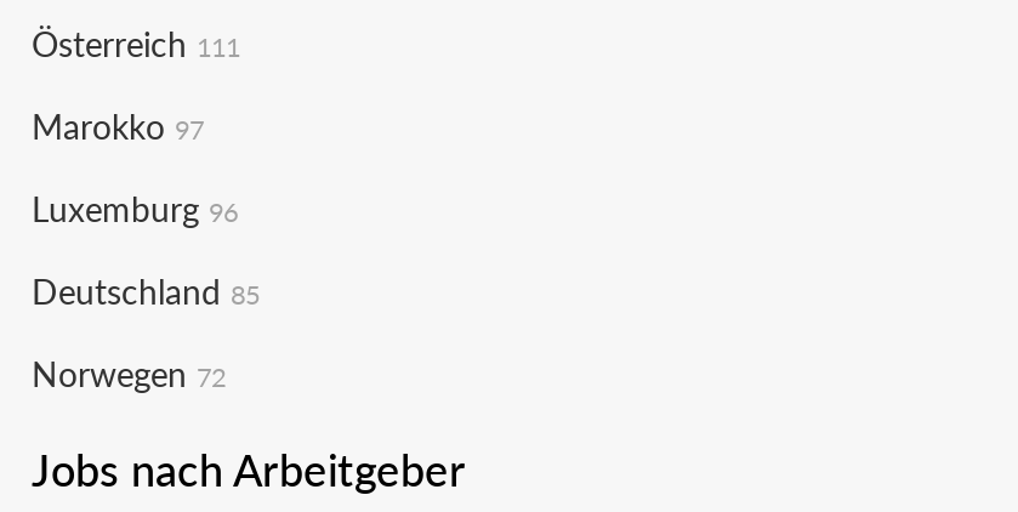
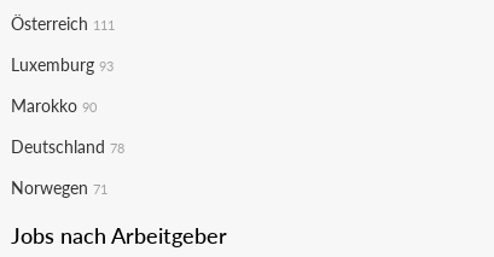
[32,101,204,149] Marokko 97 -> [11,52,114,76] Luxemburg 93
[32,183,238,232] Luxemburg 96 -> [11,93,97,117] Marokko 90
[32,266,260,314] Deutschland 85 -> [11,134,124,158] Deutschland 78
[32,348,226,397] Norwegen 72 -> [11,175,107,199] Norwegen 71

